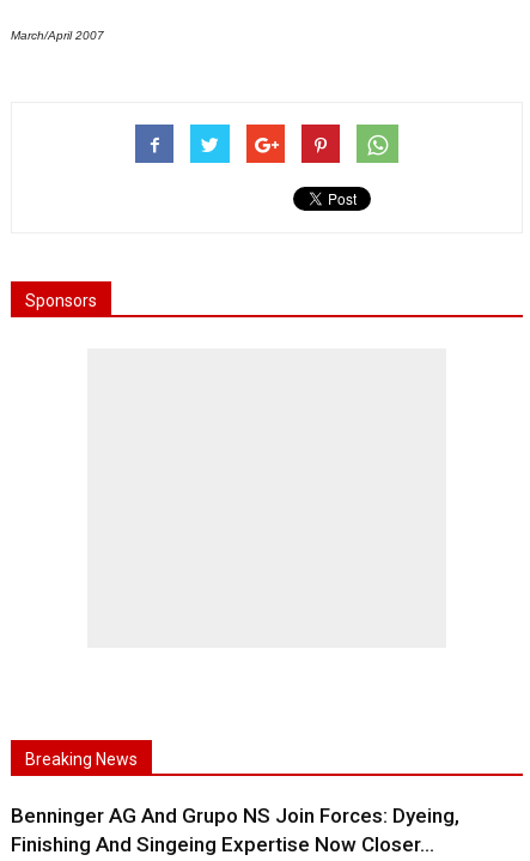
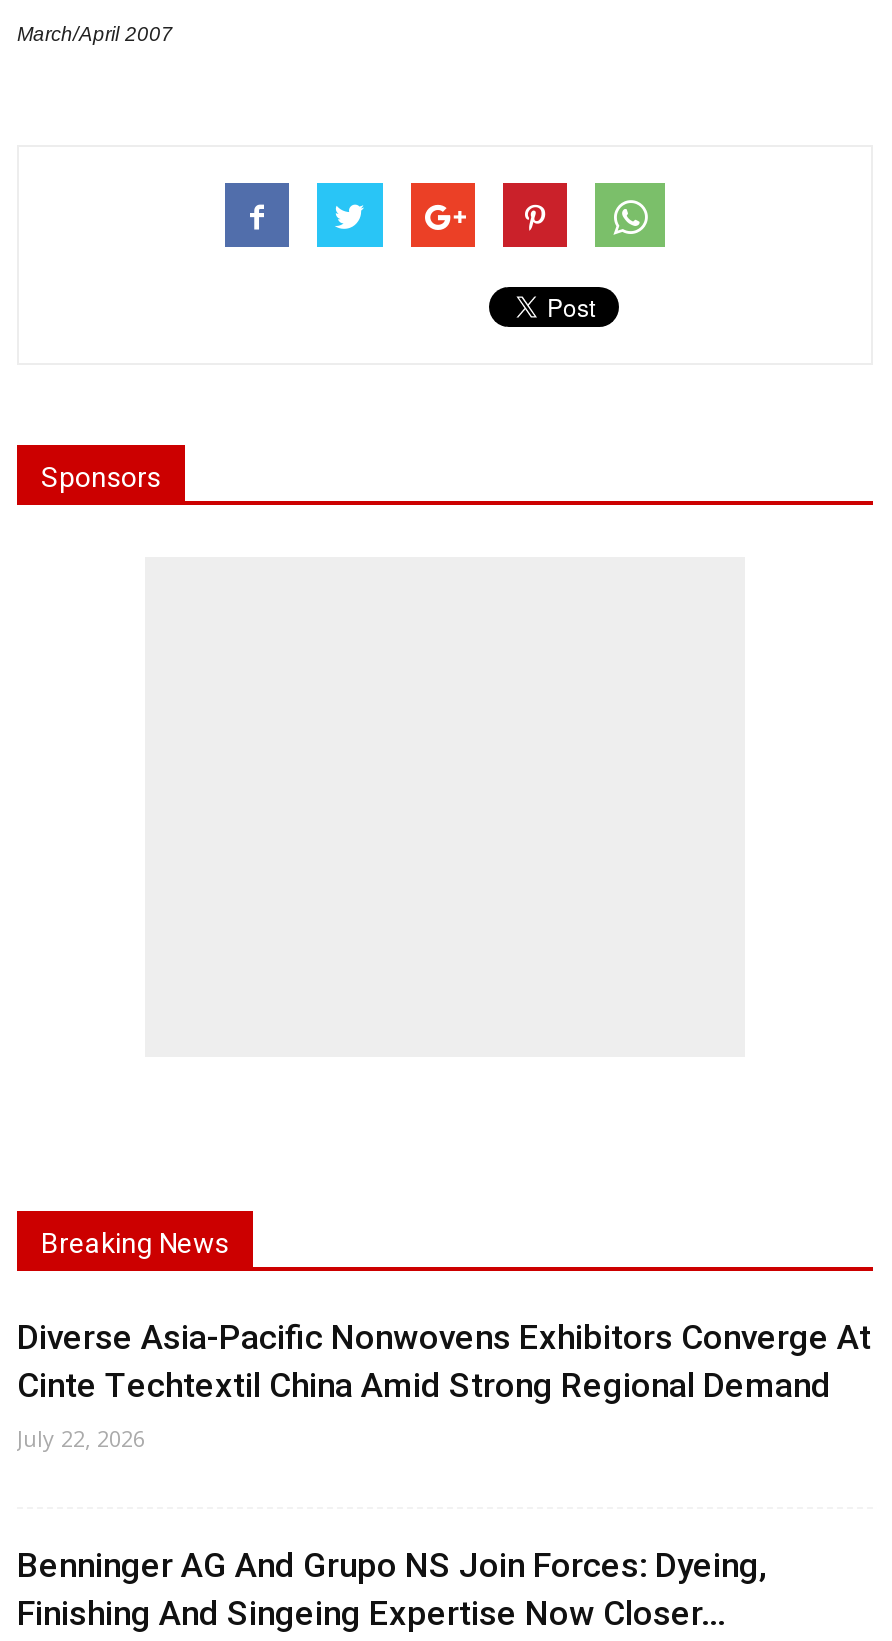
none -> [17,1316,871,1452] Diverse Asia-Pacific Nonwovens Exhibitors Converge At | Cinte Techtextil China Amid Strong Regional Demand | July 22, 2026

